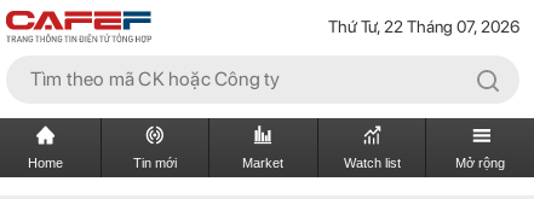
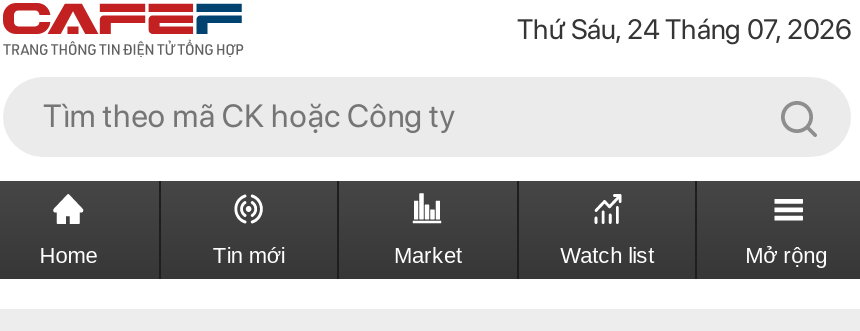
[328,17,519,36] Thứ Tư, 22 Tháng 07, 2026 -> [517,13,851,45] Thứ Sáu, 24 Tháng 07, 2026

